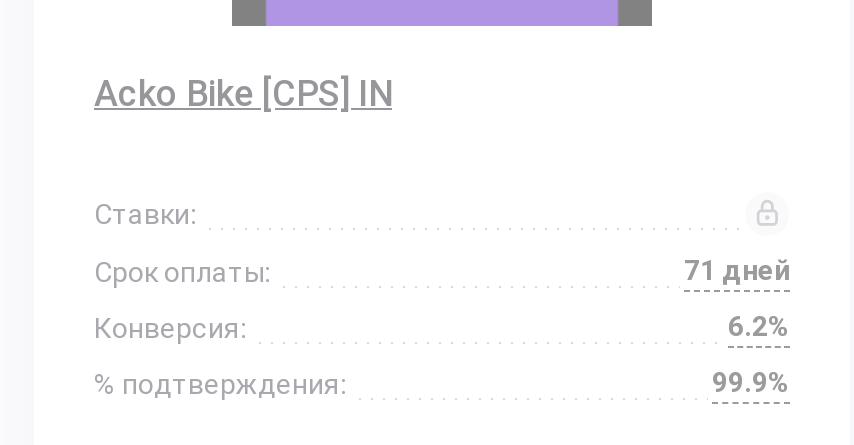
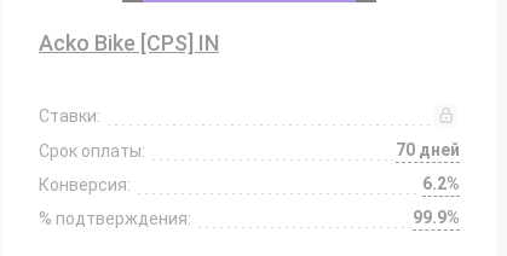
[684,254,790,286] 71 дней -> [396,140,460,159] 70 дней

